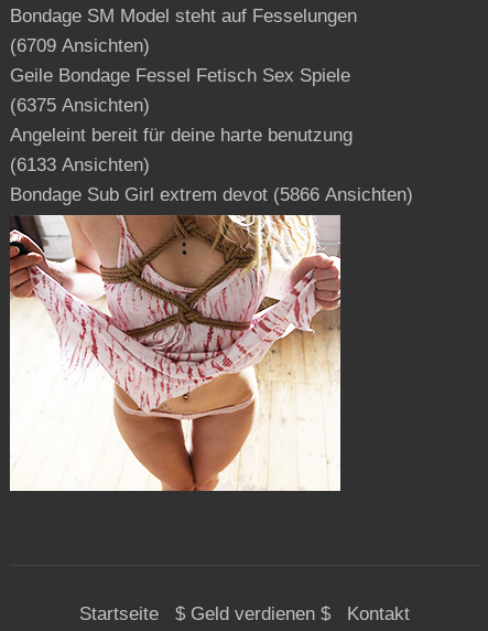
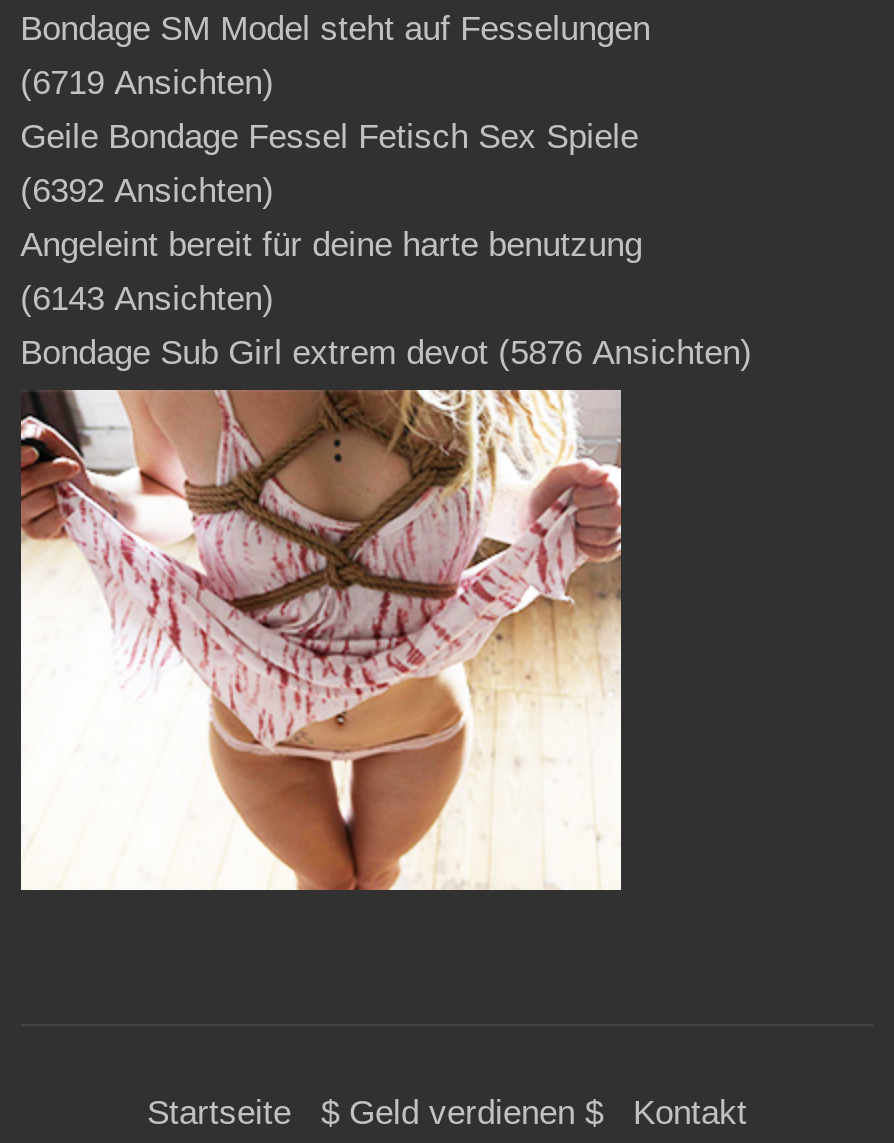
[9,35,149,56] (6709 Ansichten) -> [20,64,274,102] (6719 Ansichten)
[9,95,149,116] (6375 Ansichten) -> [20,172,274,210] (6392 Ansichten)
[9,155,149,176] (6133 Ansichten) -> [20,280,274,318] (6143 Ansichten)
[9,184,413,205] Bondage Sub Girl extrem devot (5866 Ansichten) -> [20,334,752,372] Bondage Sub Girl extrem devot (5876 Ansichten)

